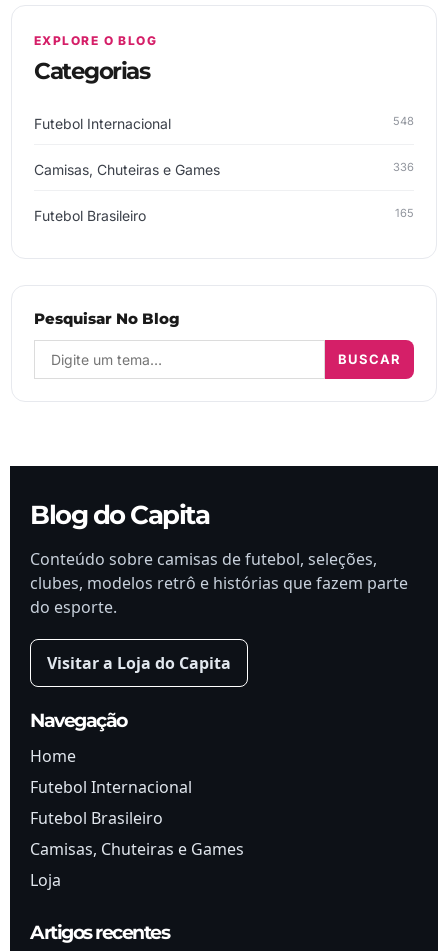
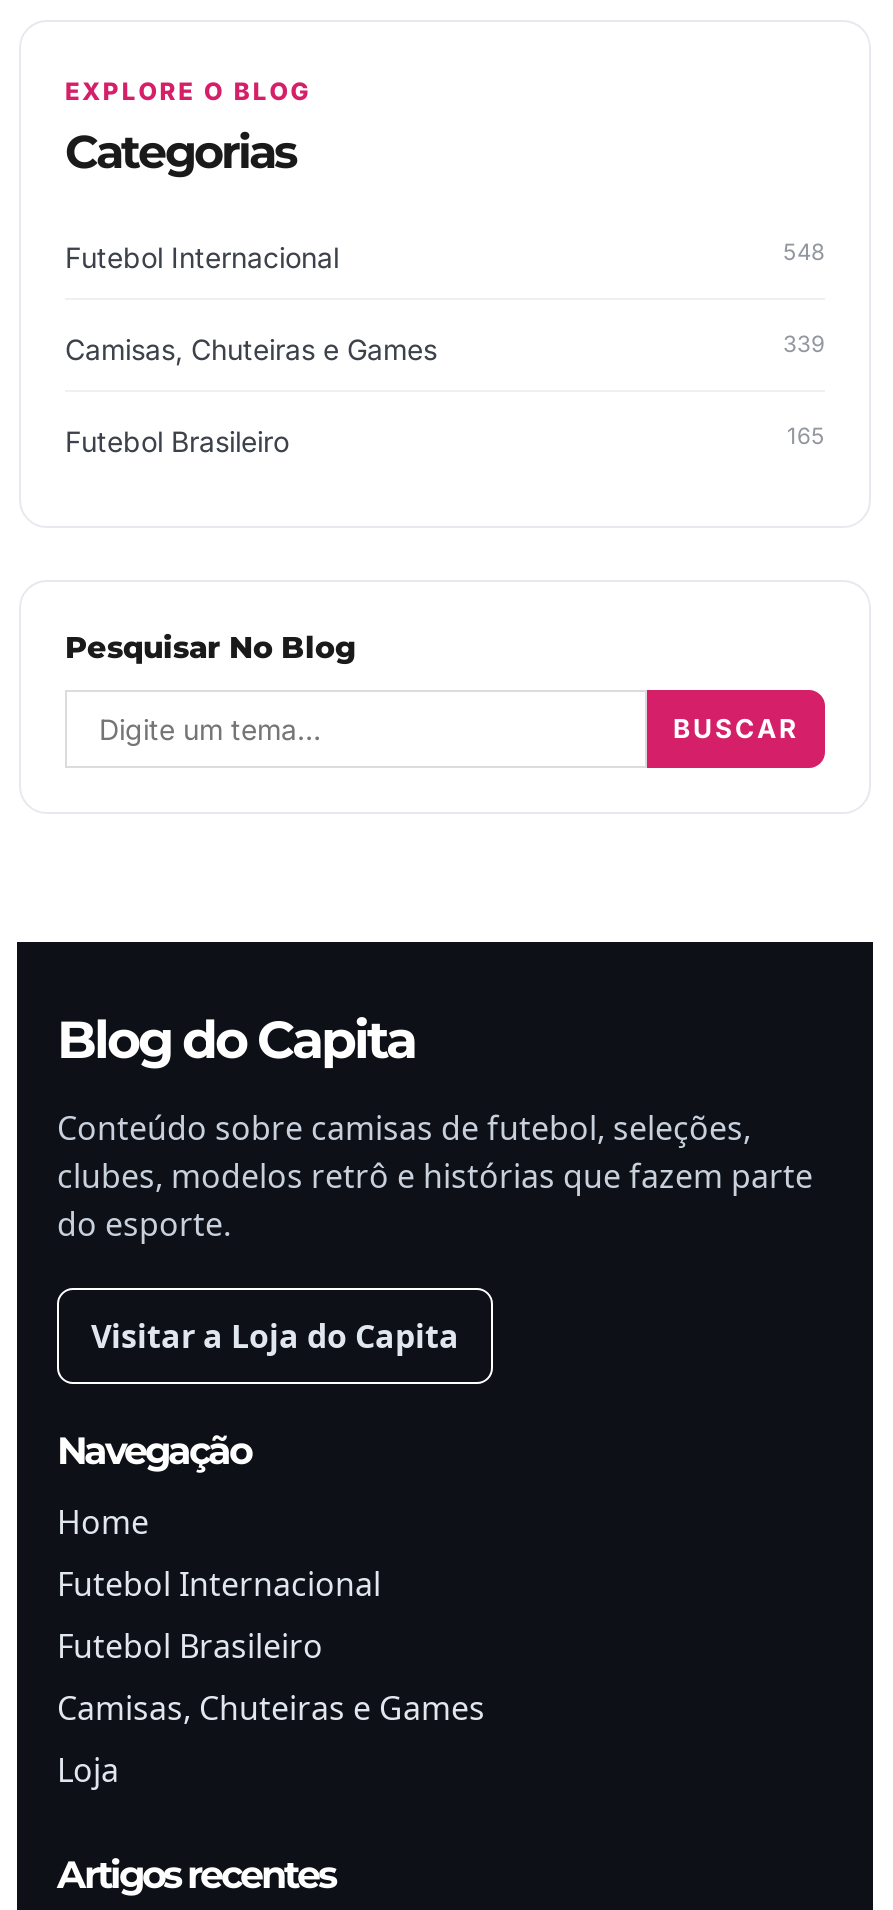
[393,160,414,174] 336 -> [783,330,825,358] 339

